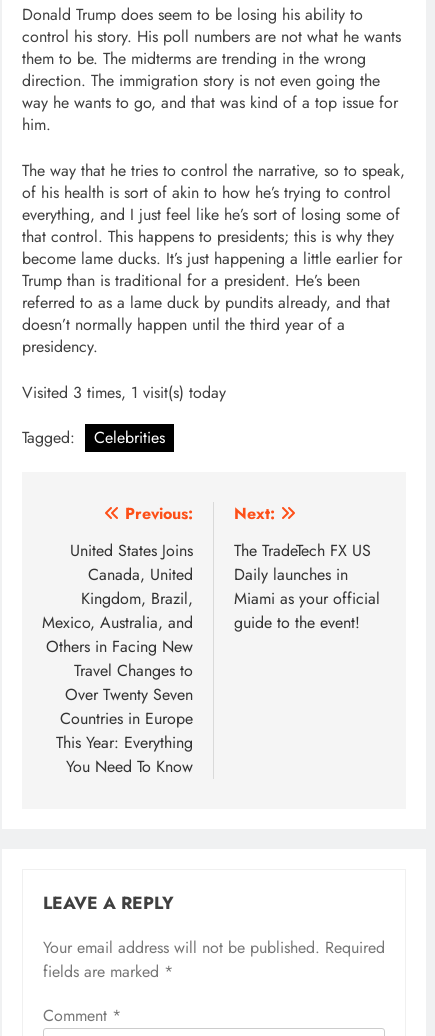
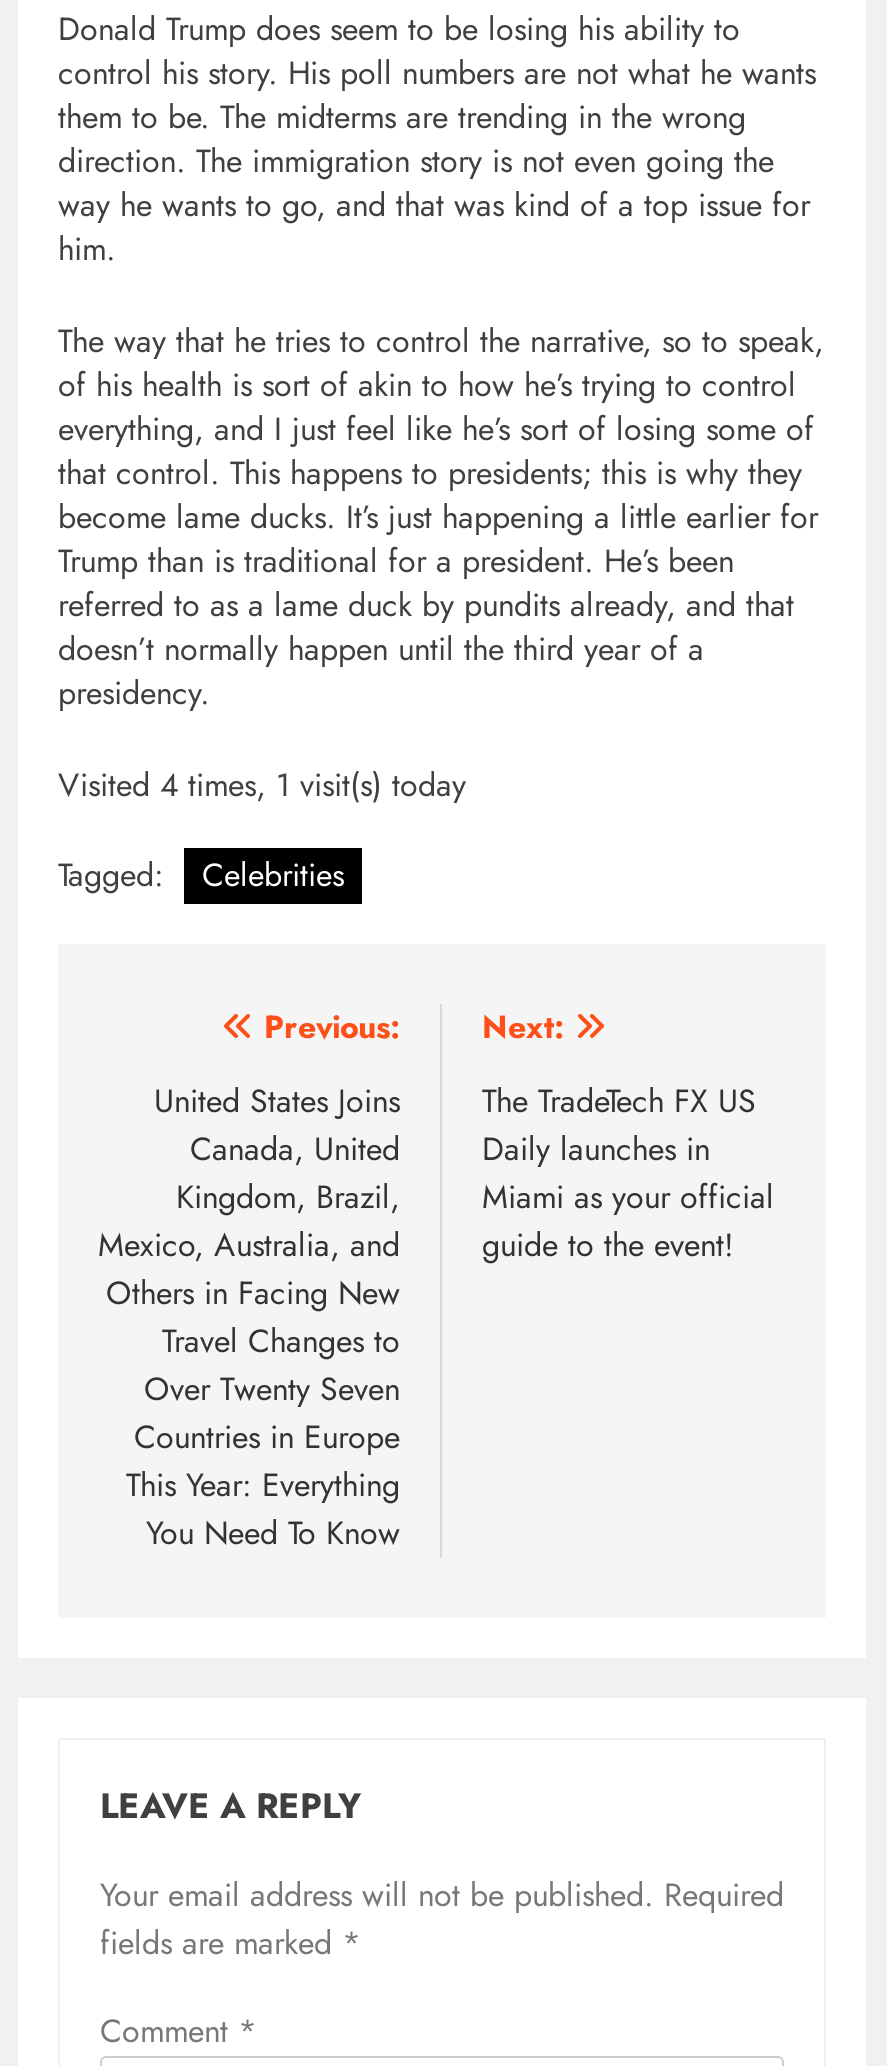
[22,381,226,404] Visited 3 times, 1 visit(s) today -> [58,763,466,809] Visited 4 times, 1 visit(s) today

